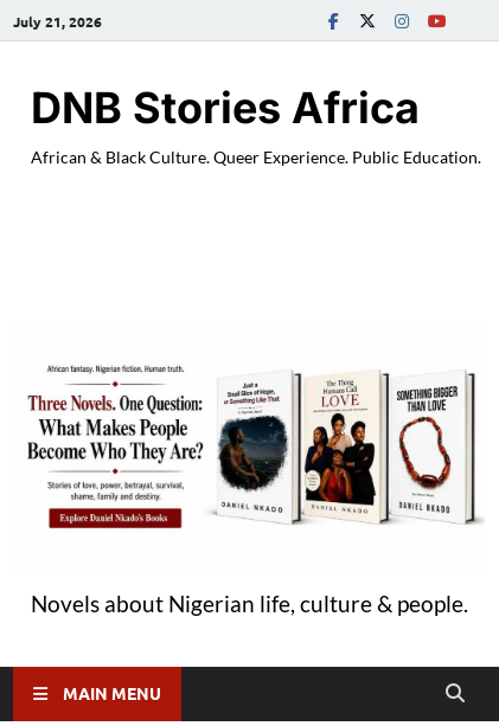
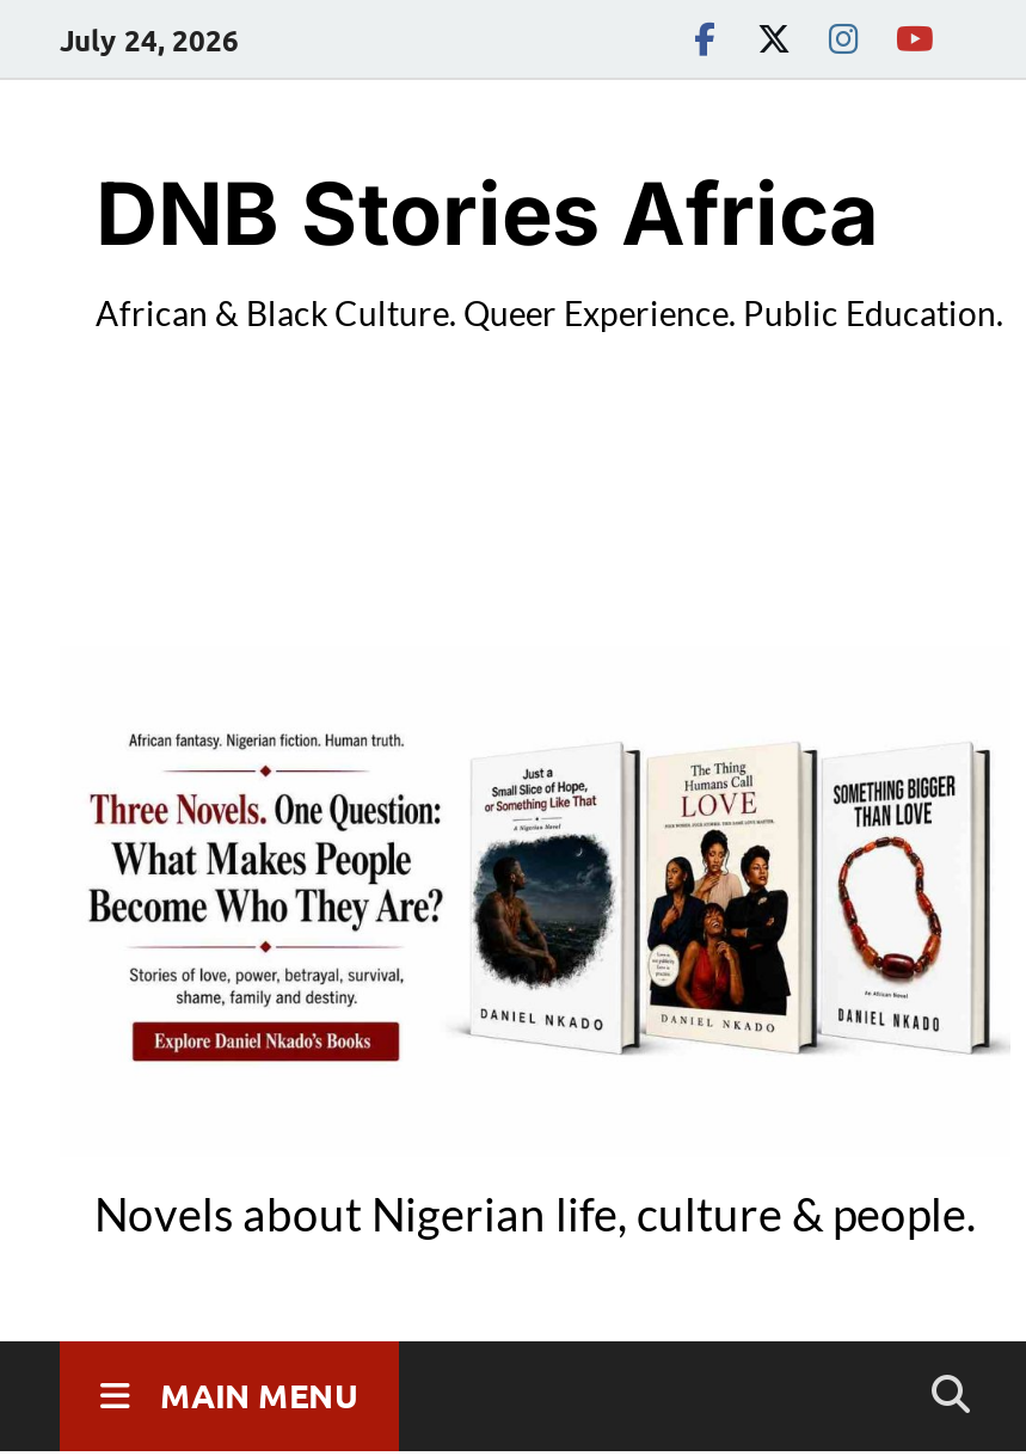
[13,11,102,30] July 21, 2026 -> [60,19,239,57] July 24, 2026

